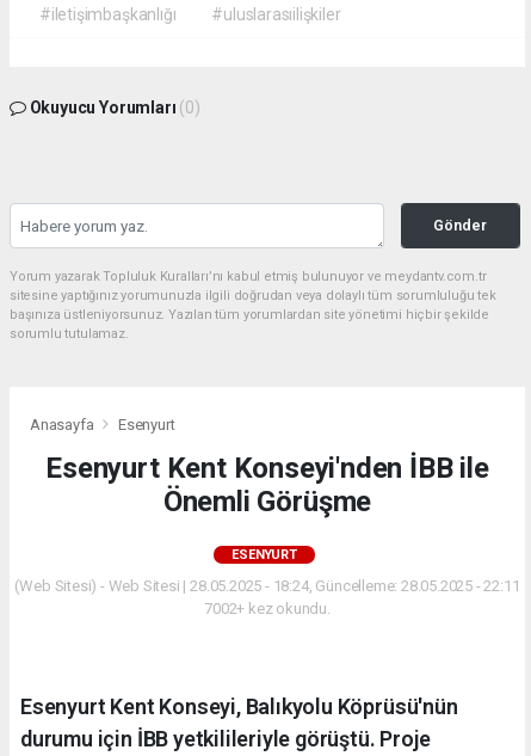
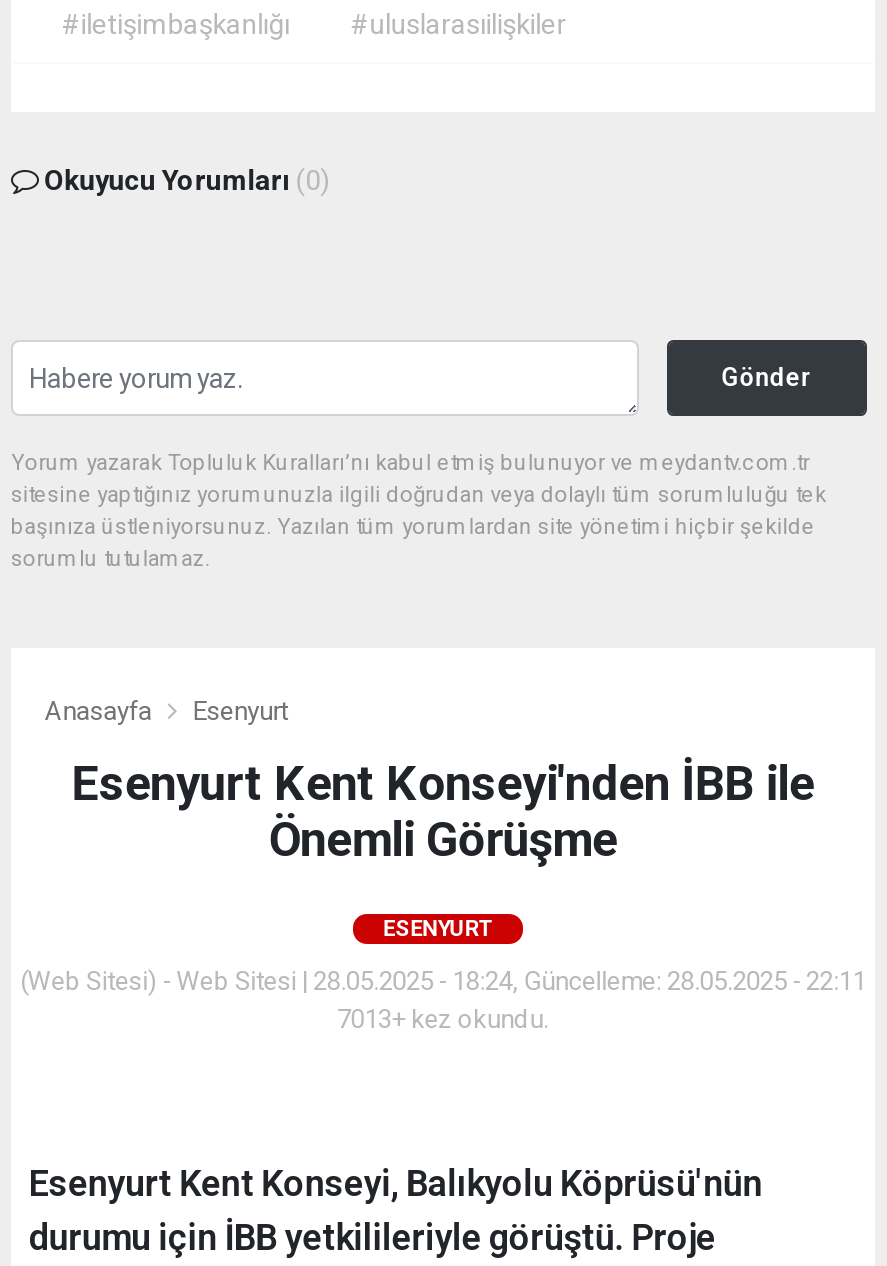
[204,600,330,618] 7002+ kez okundu. -> [337,1005,549,1035] 7013+ kez okundu.

